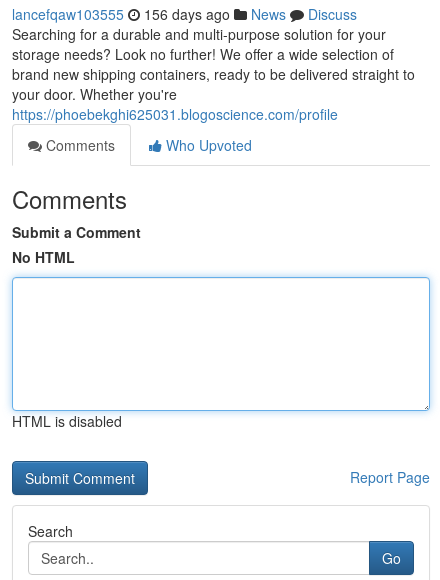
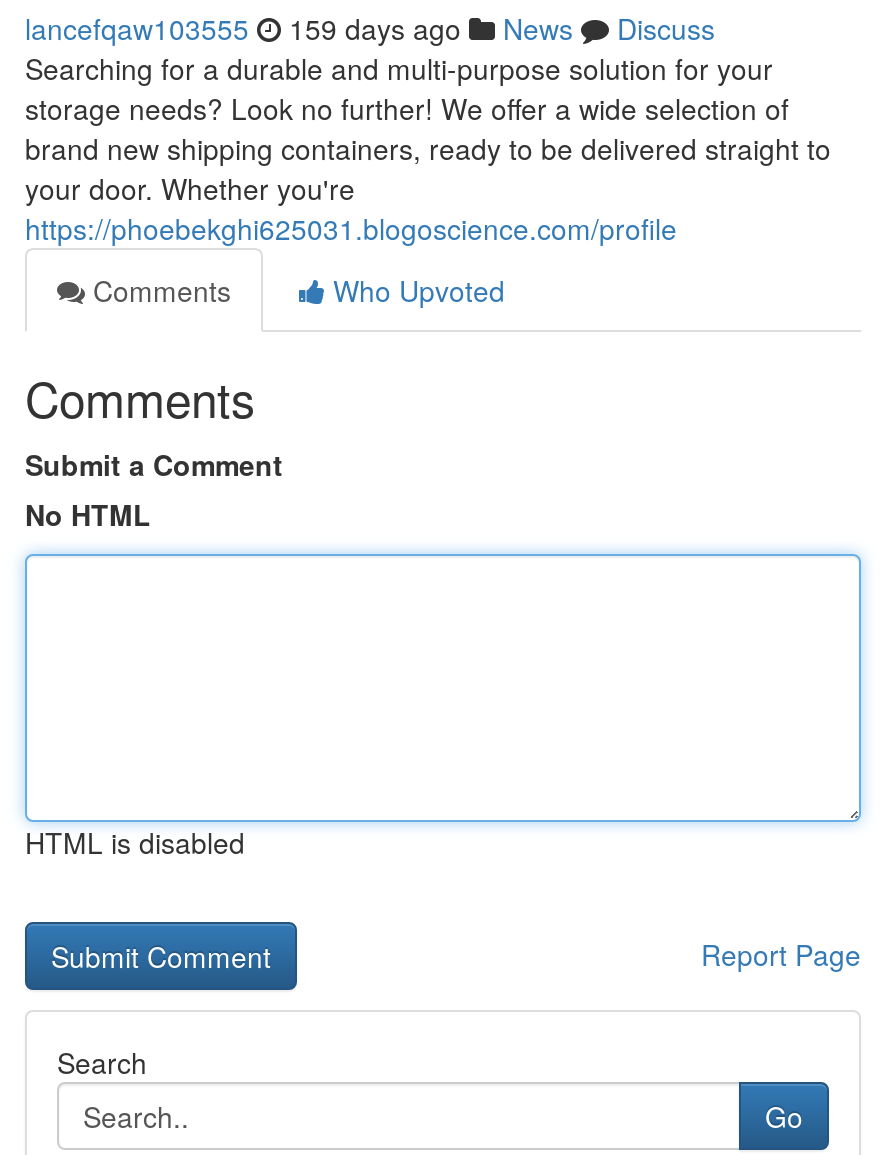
[12,4,357,24] lancefqaw103555 156 days ago News Discuss -> [25,8,715,48] lancefqaw103555 159 days ago News Discuss

